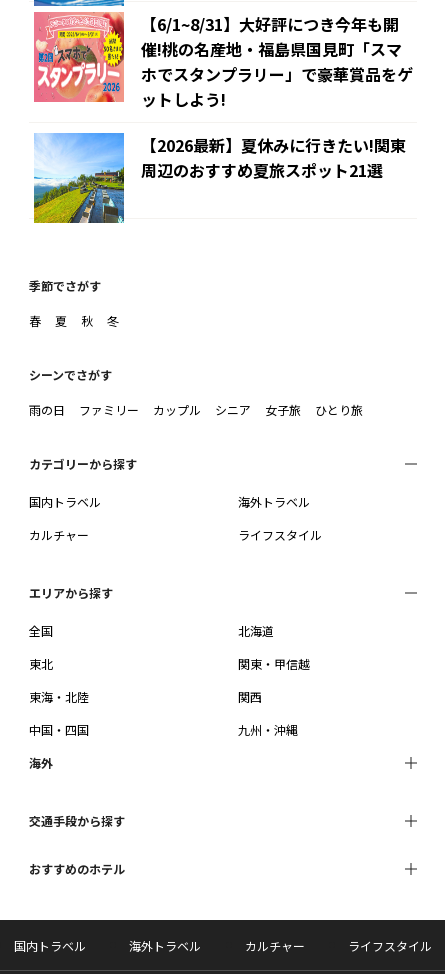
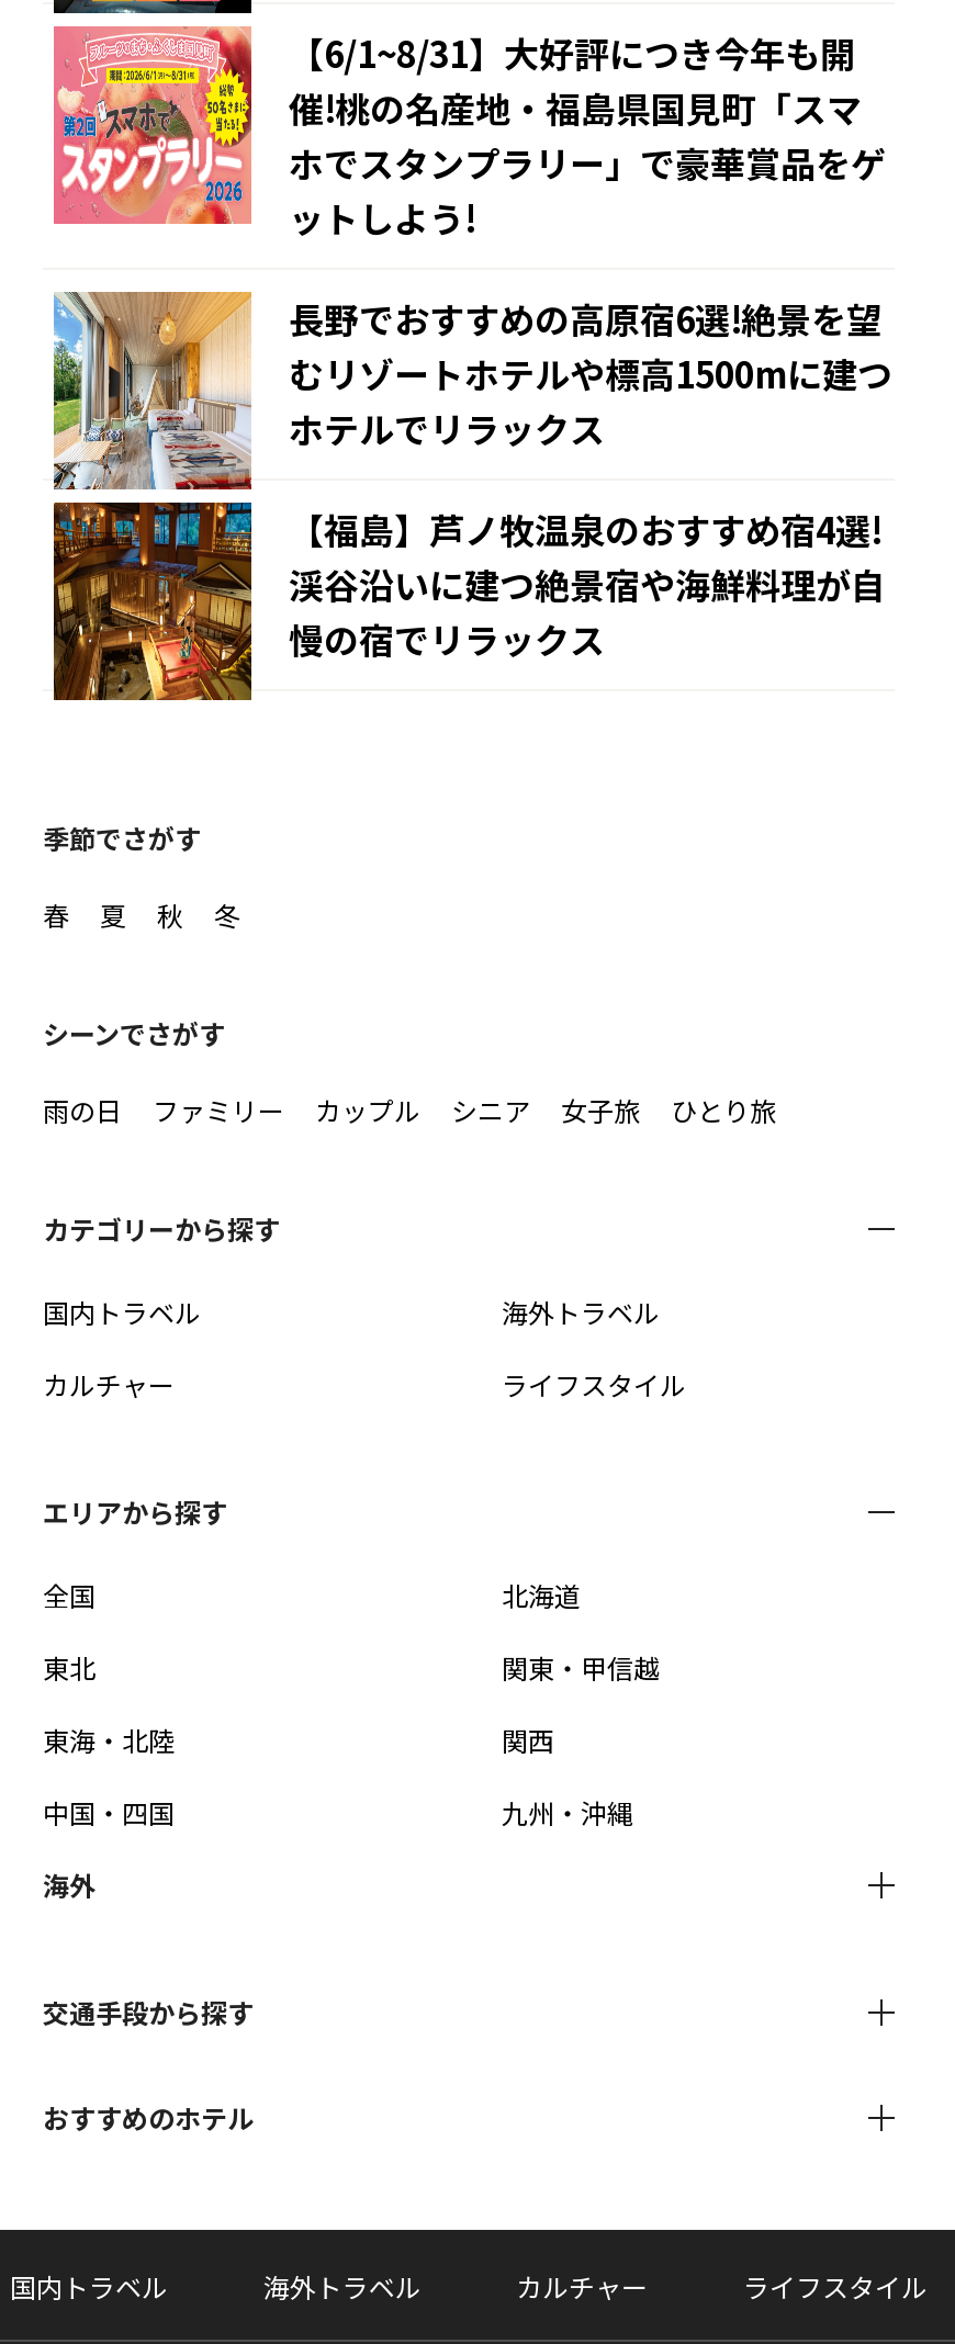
[33,132,406,224] [image] | 【2026最新】夏休みに行きたい!関東 | 周辺のおすすめ夏旅スポット21選 -> [52,290,892,702] [image] | 長野でおすすめの高原宿6選!絶景を望 | むリゾートホテルや標高1500mに建つ | ホテルでリラックス | 【福島】芦ノ牧温泉のおすすめ宿4選! | 渓谷沿いに建つ絶景宿や海鮮料理が自 | 慢の宿でリラックス

